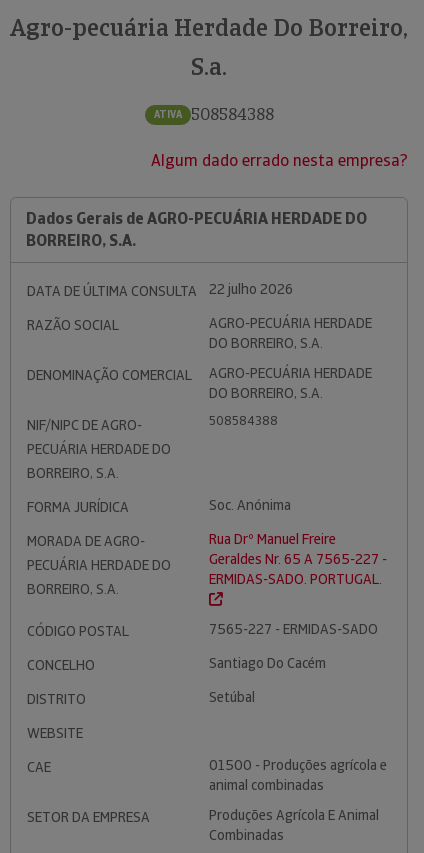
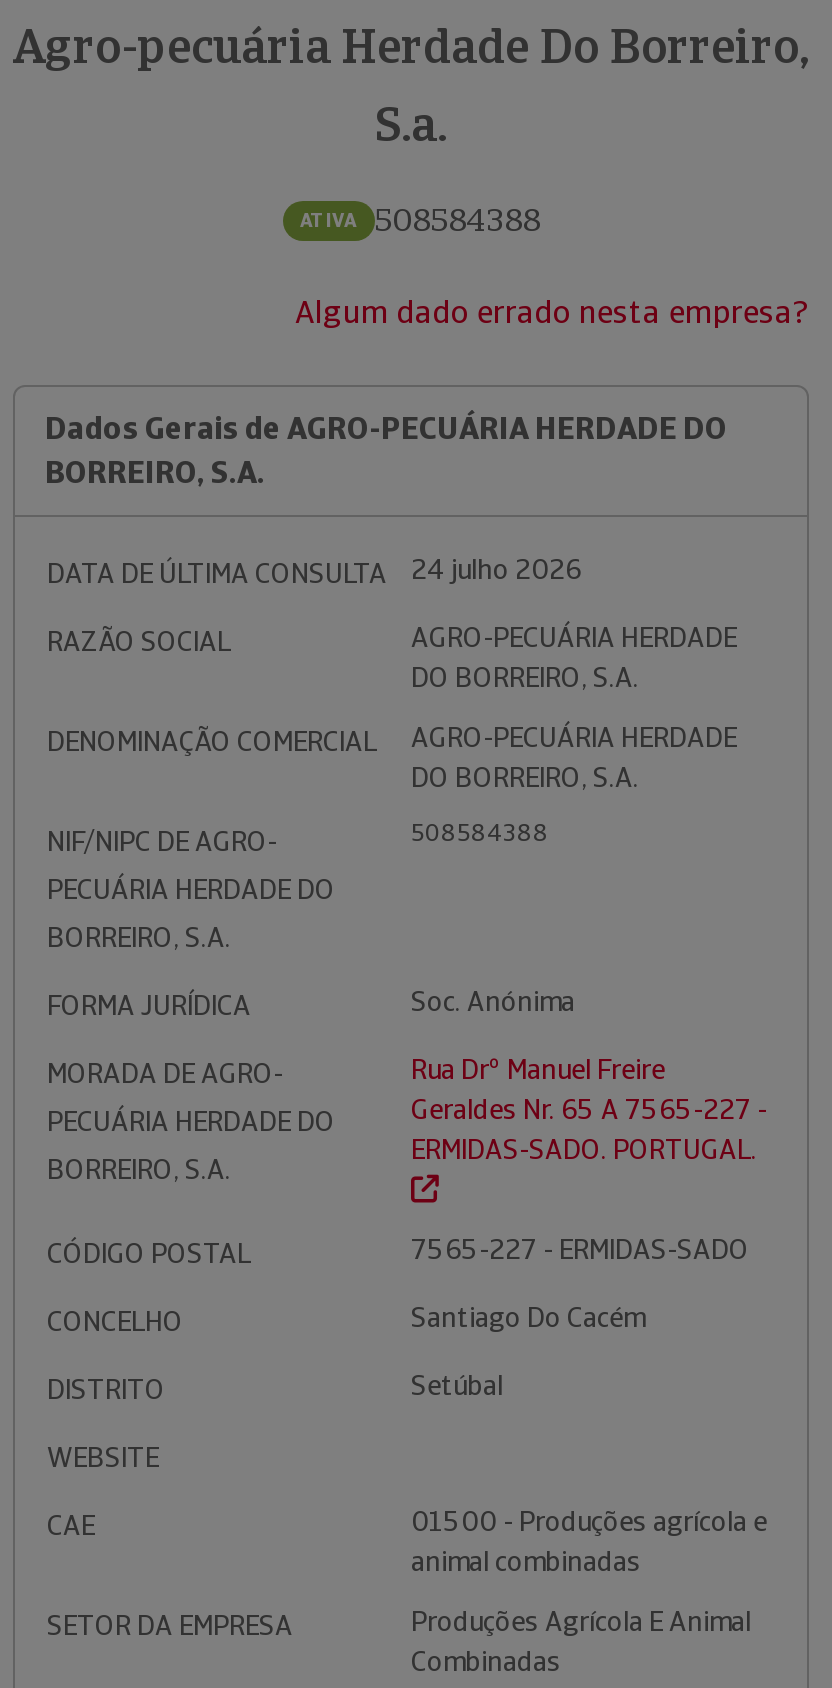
[27,280,293,300] DATA DE ÚLTIMA CONSULTA 22 julho 2026 -> [47,551,581,591] DATA DE ÚLTIMA CONSULTA 24 julho 2026

